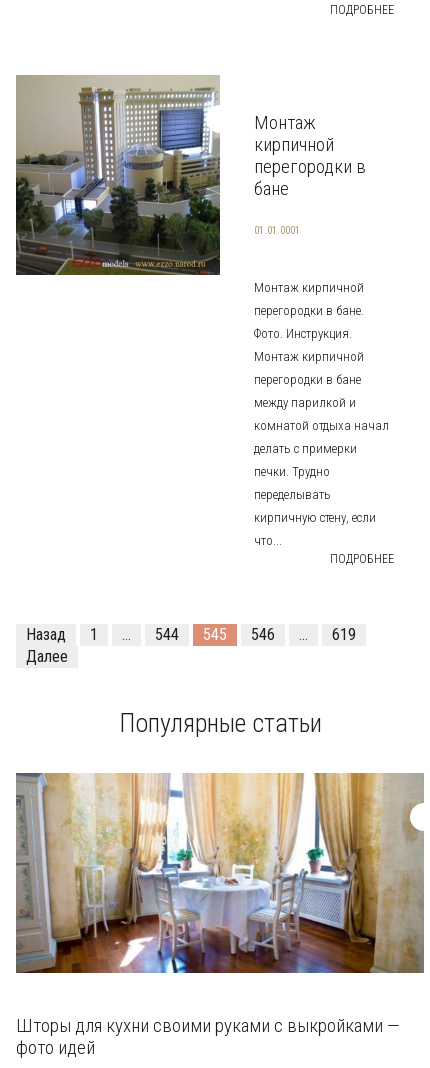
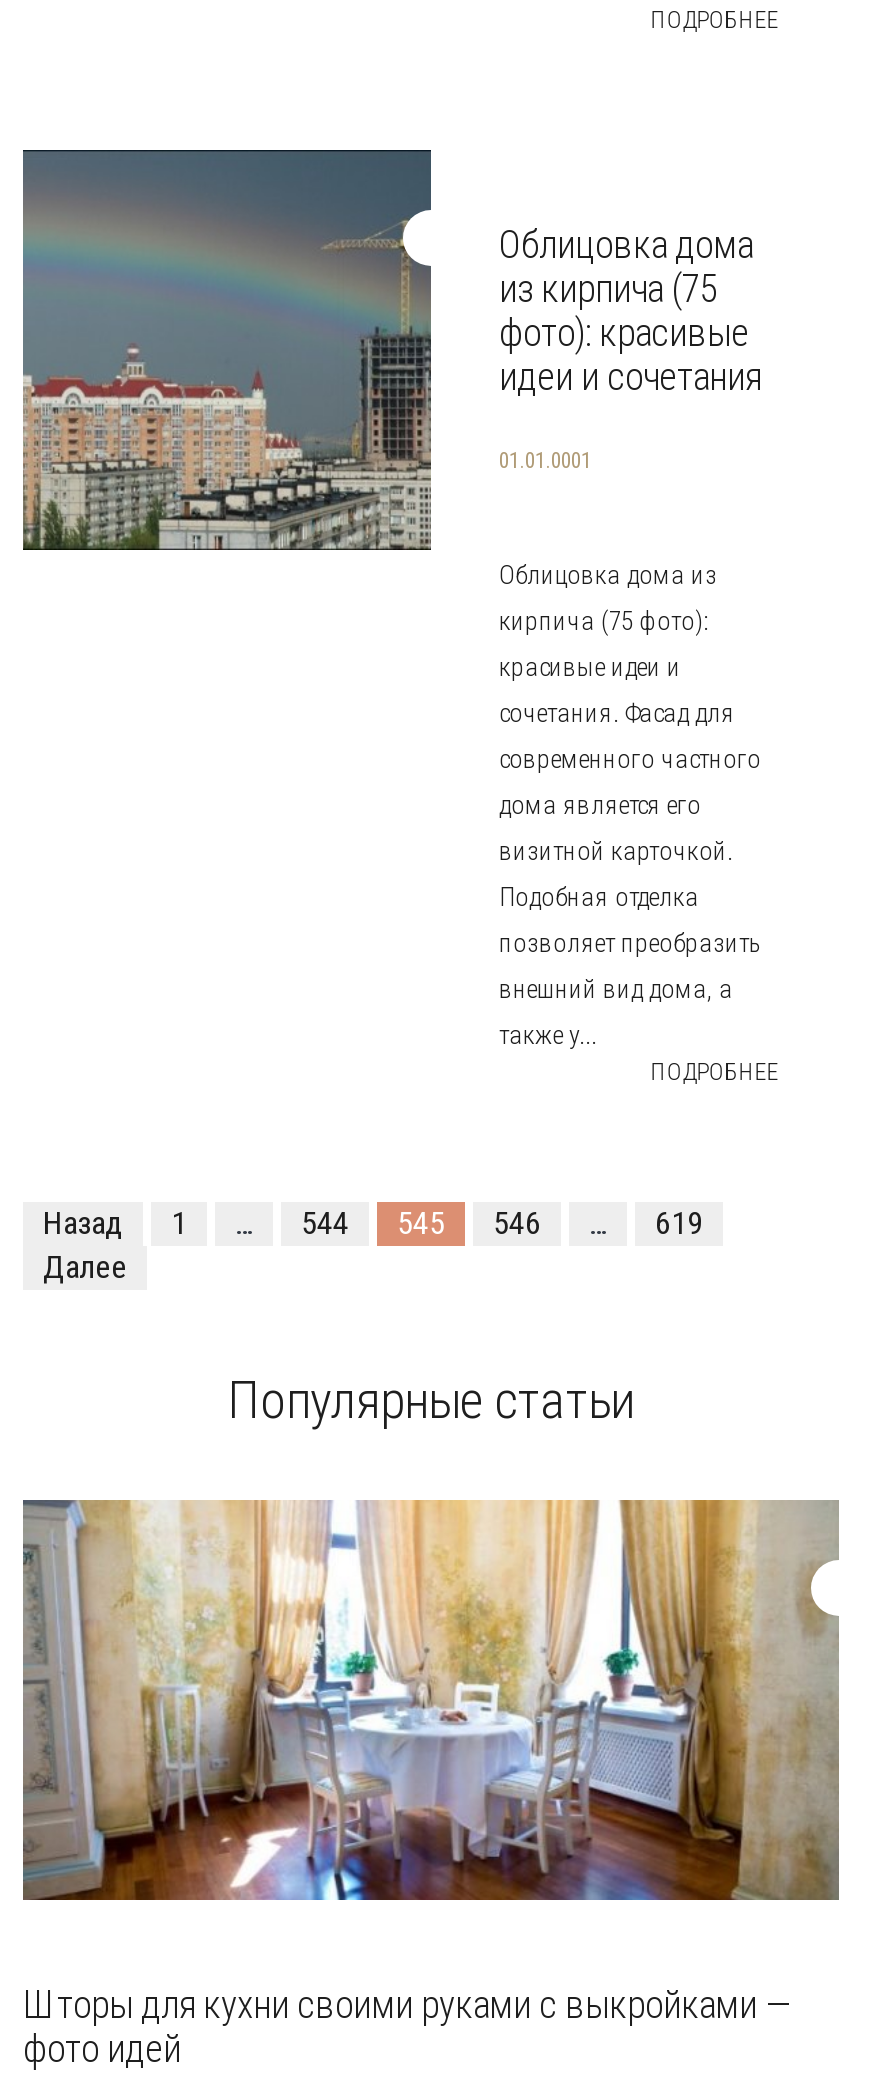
[15,76,366,275] [image] | Монтаж | кирпичной | перегородки в | бане -> [21,148,761,550] [image] | Облицовка дома | из кирпича (75 | фото): красивые | идеи и сочетания
[254,280,389,548] Монтаж кирпичной | перегородки в бане. | Фото. Инструкция. | Монтаж кирпичной | перегородки в бане | между парилкой и | комнатой отдыха начал | делать с примерки | печки. Трудно | переделывать | кирпичную стену, если | что... -> [499,560,763,1050] Облицовка дома из | кирпича (75 фото): | красивые идеи и | сочетания. Фасад для | современного частного | дома является его | визитной карточкой. | Подобная отделка | позволяет преобразить | внешний вид дома, а | также у...

